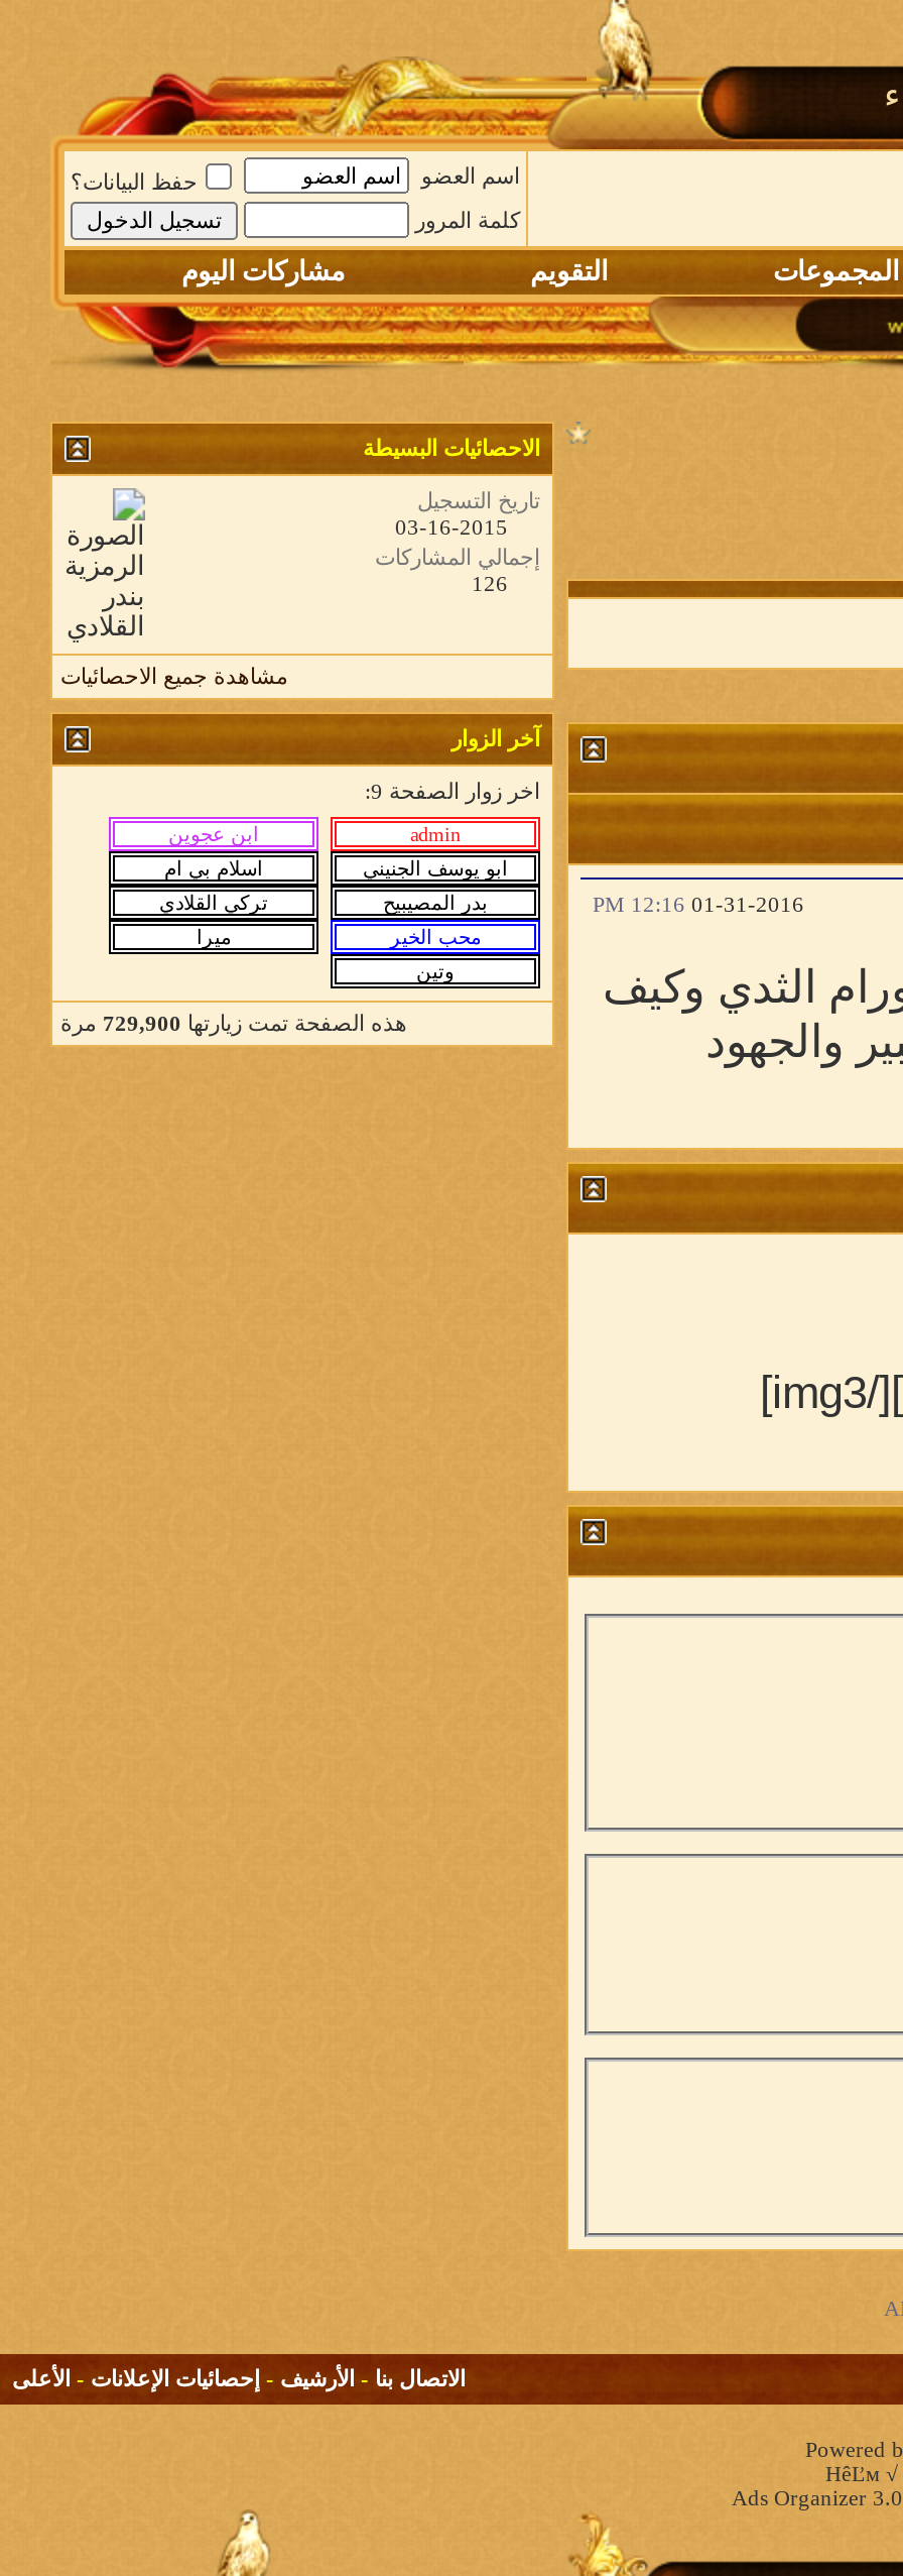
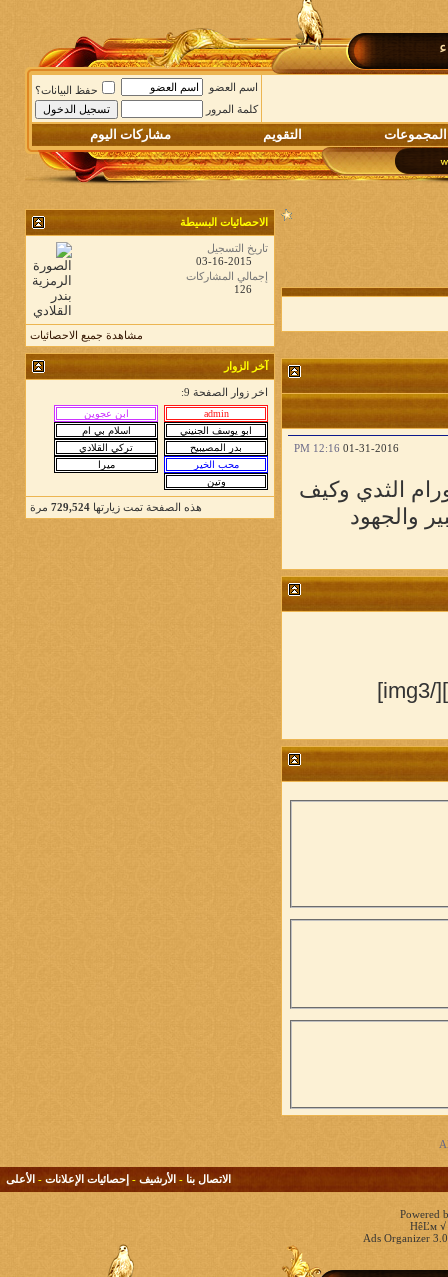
[60,1011,407,1035] هذه الصفحة تمت زيارتها 729,900 مرة -> [30,501,202,513] هذه الصفحة تمت زيارتها 729,524 مرة

